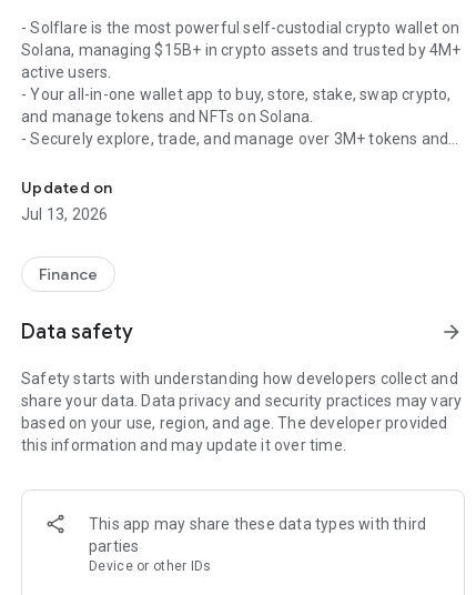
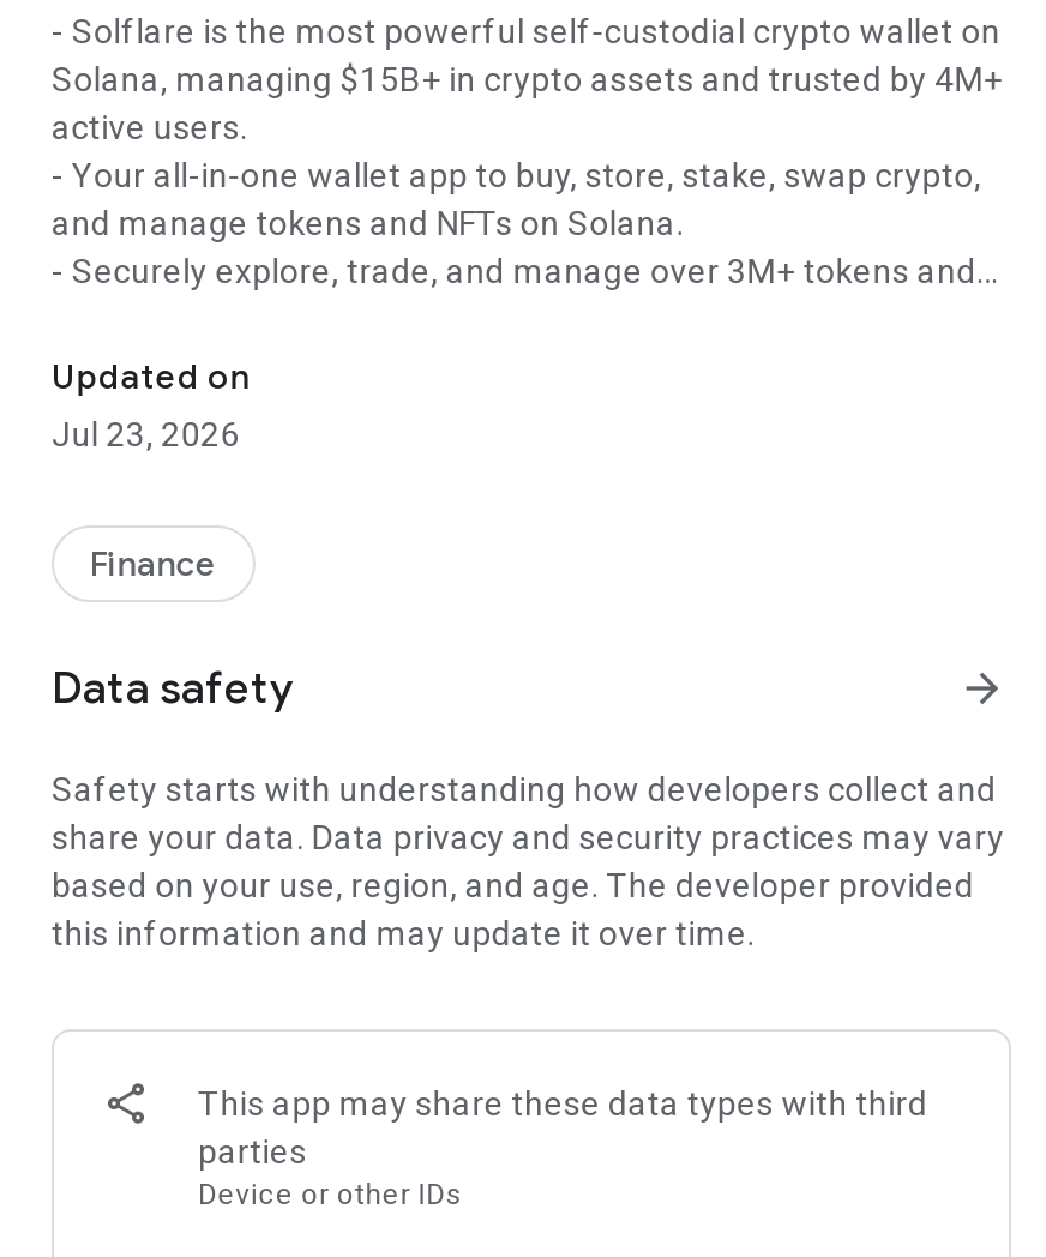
[21,205,108,223] Jul 13, 2026 -> [52,415,240,453] Jul 23, 2026

